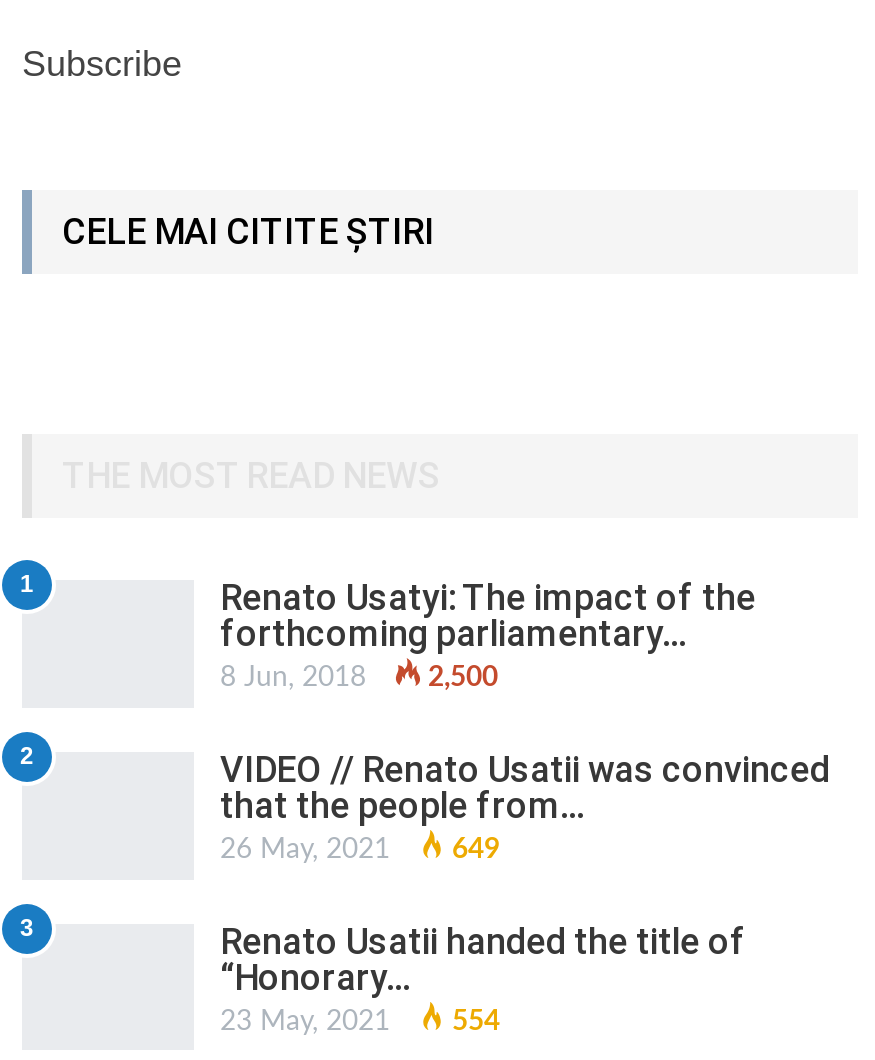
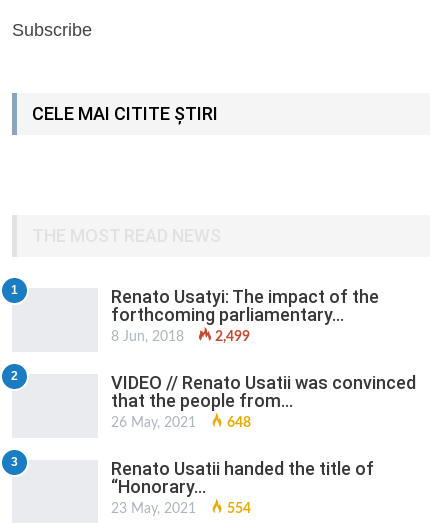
[428,665,498,693] 2,500 -> [215,330,250,344] 2,499
[452,836,500,864] 649 -> [227,416,251,430] 648

